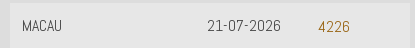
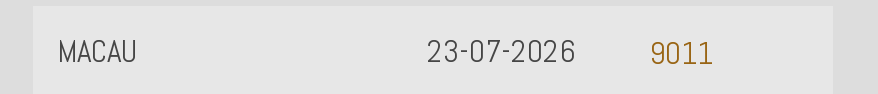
[207,16,281,36] 21-07-2026 -> [427,33,575,73] 23-07-2026
[318,17,350,37] 4226 -> [649,34,713,74] 9011

